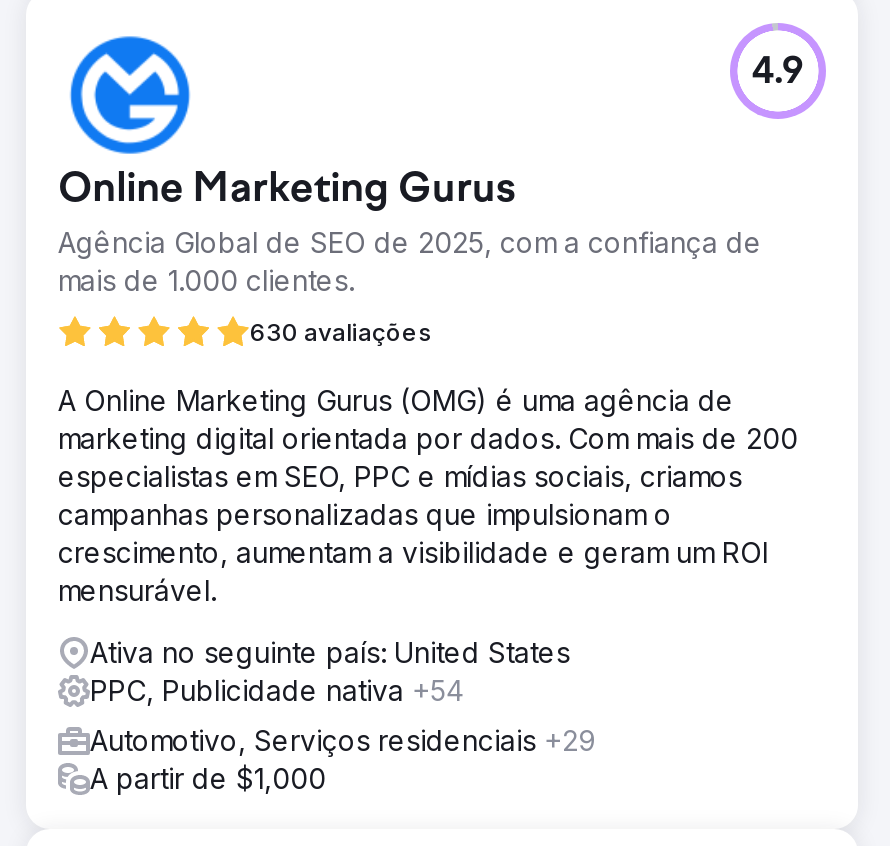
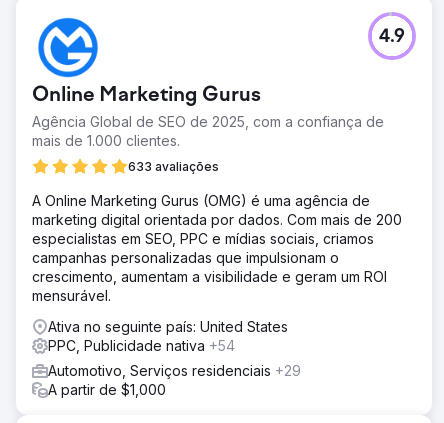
[250,317,432,347] 630 avaliações -> [128,159,219,174] 633 avaliações

